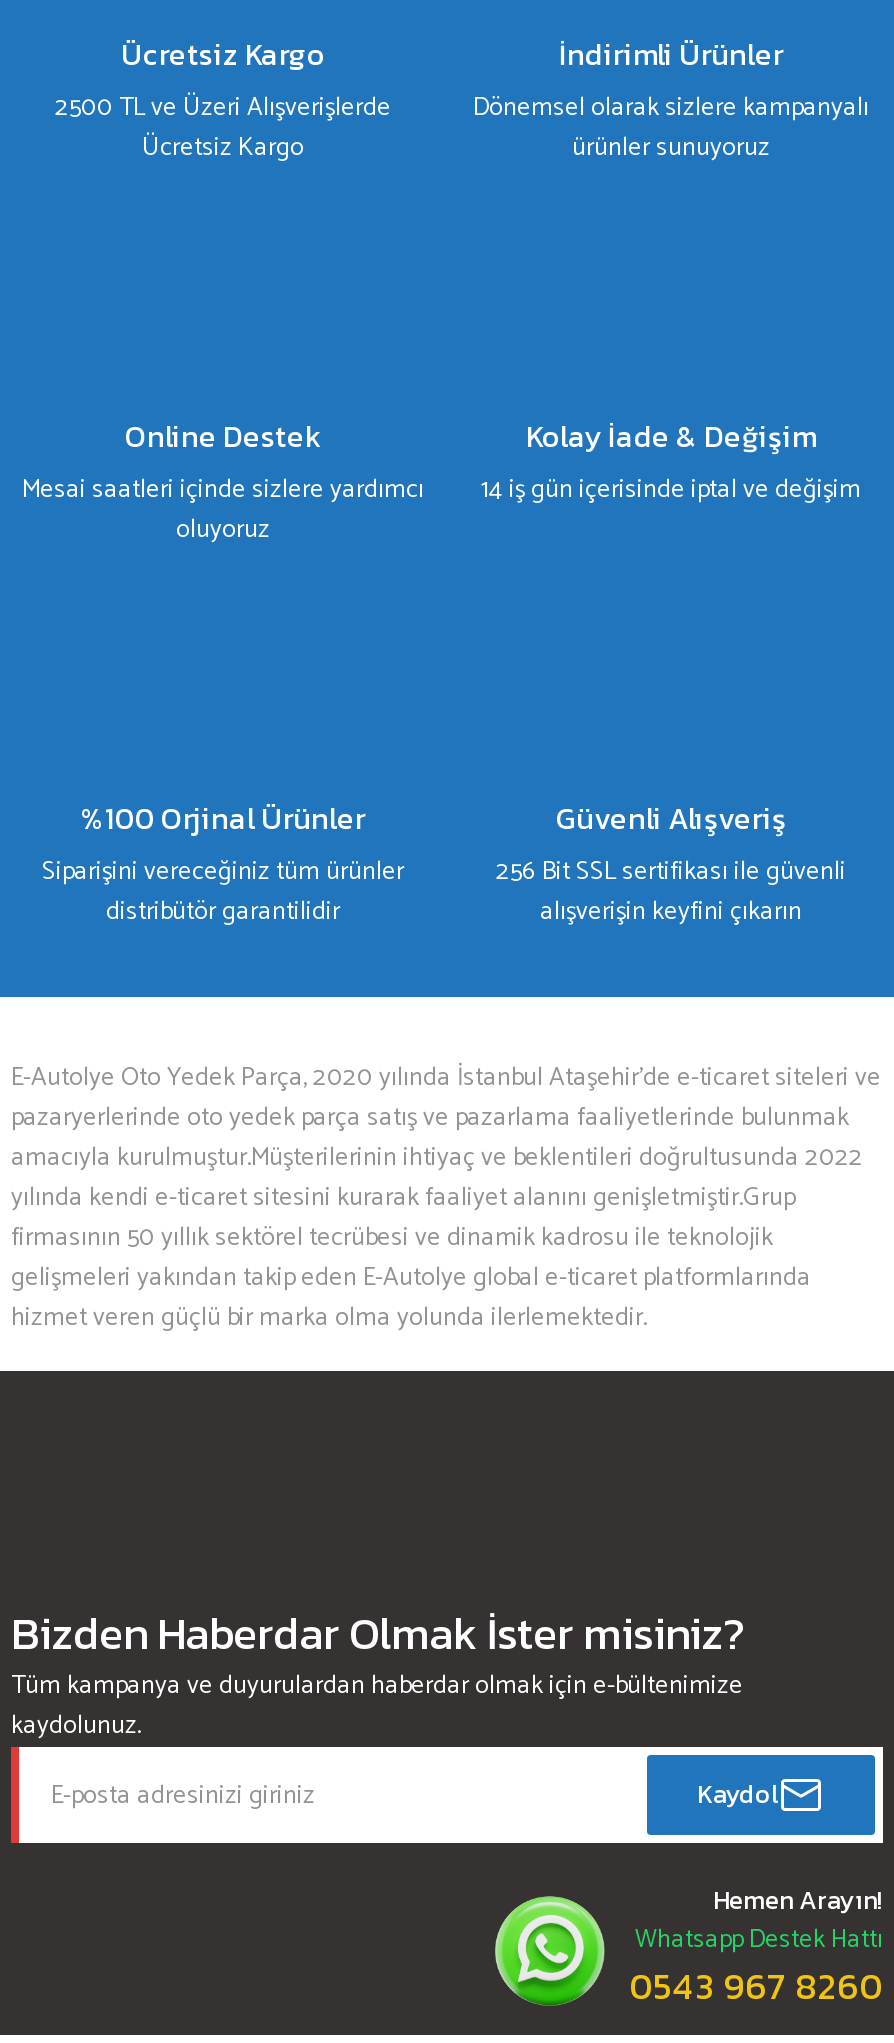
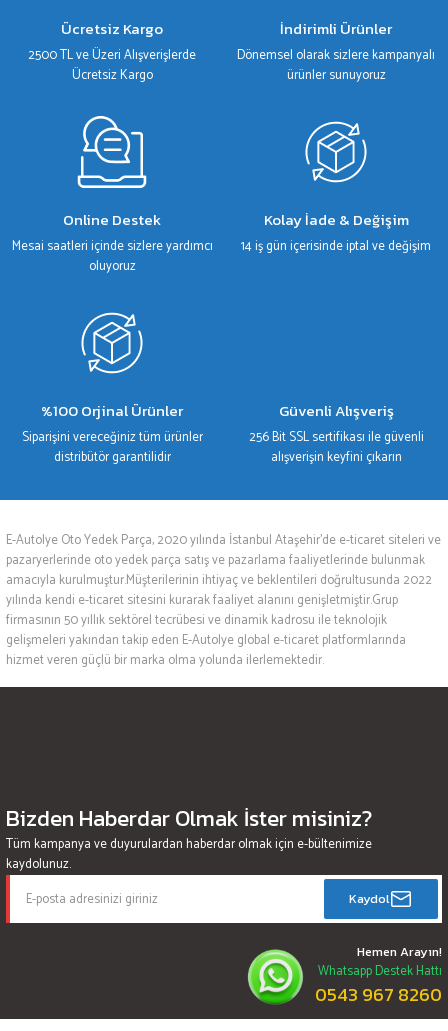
none -> [77,115,147,189] [image]
none -> [304,121,368,183] [image]
none -> [80,312,144,374] [image]

